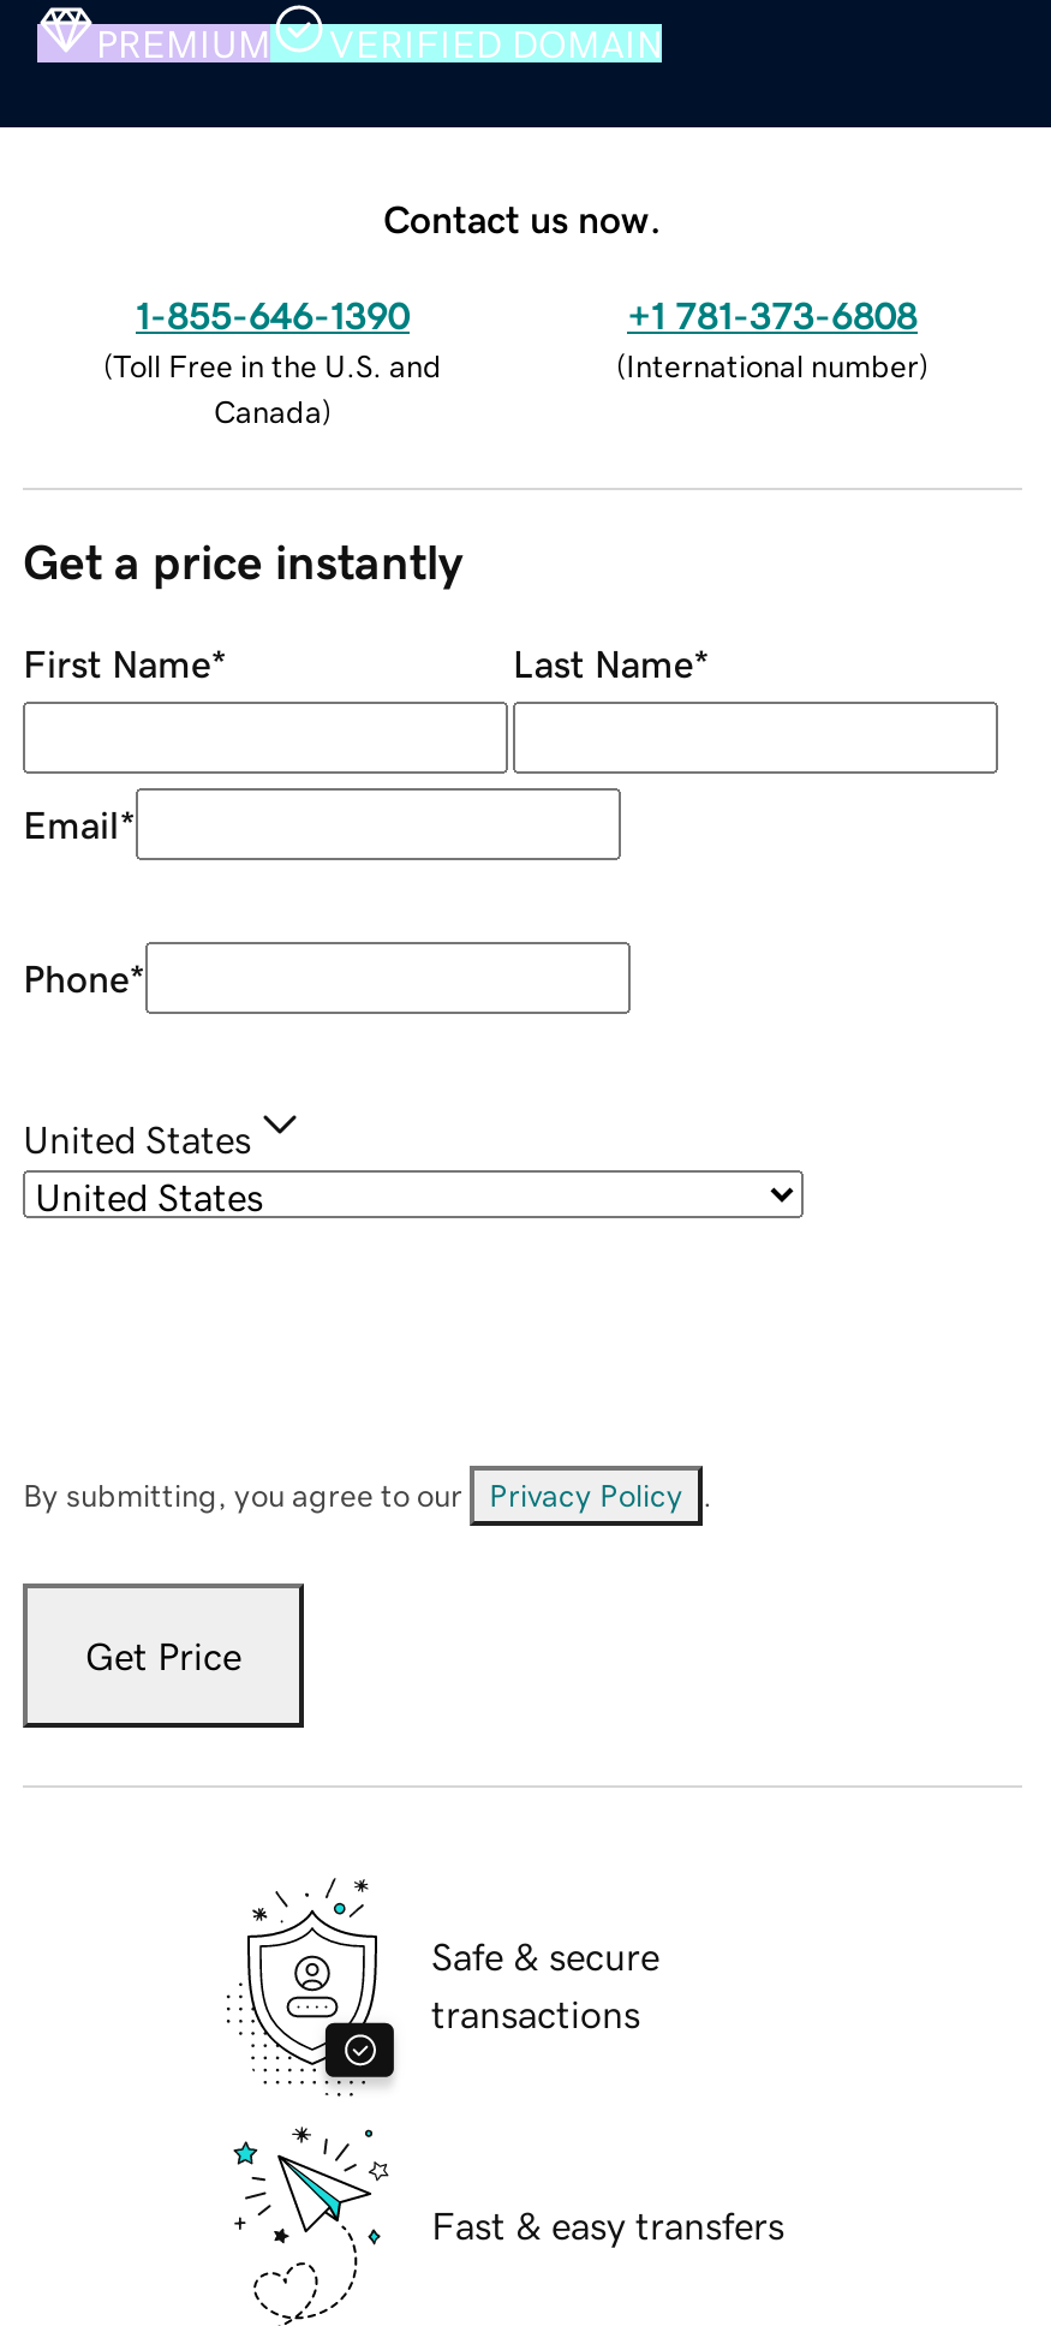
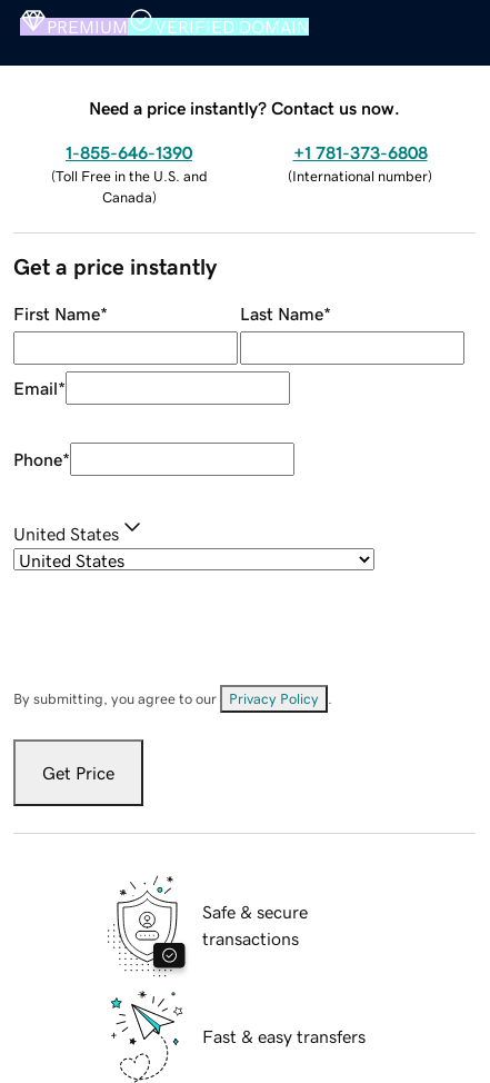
[383,198,662,237] Contact us now. -> [89,99,400,116] Need a price instantly? Contact us now.

